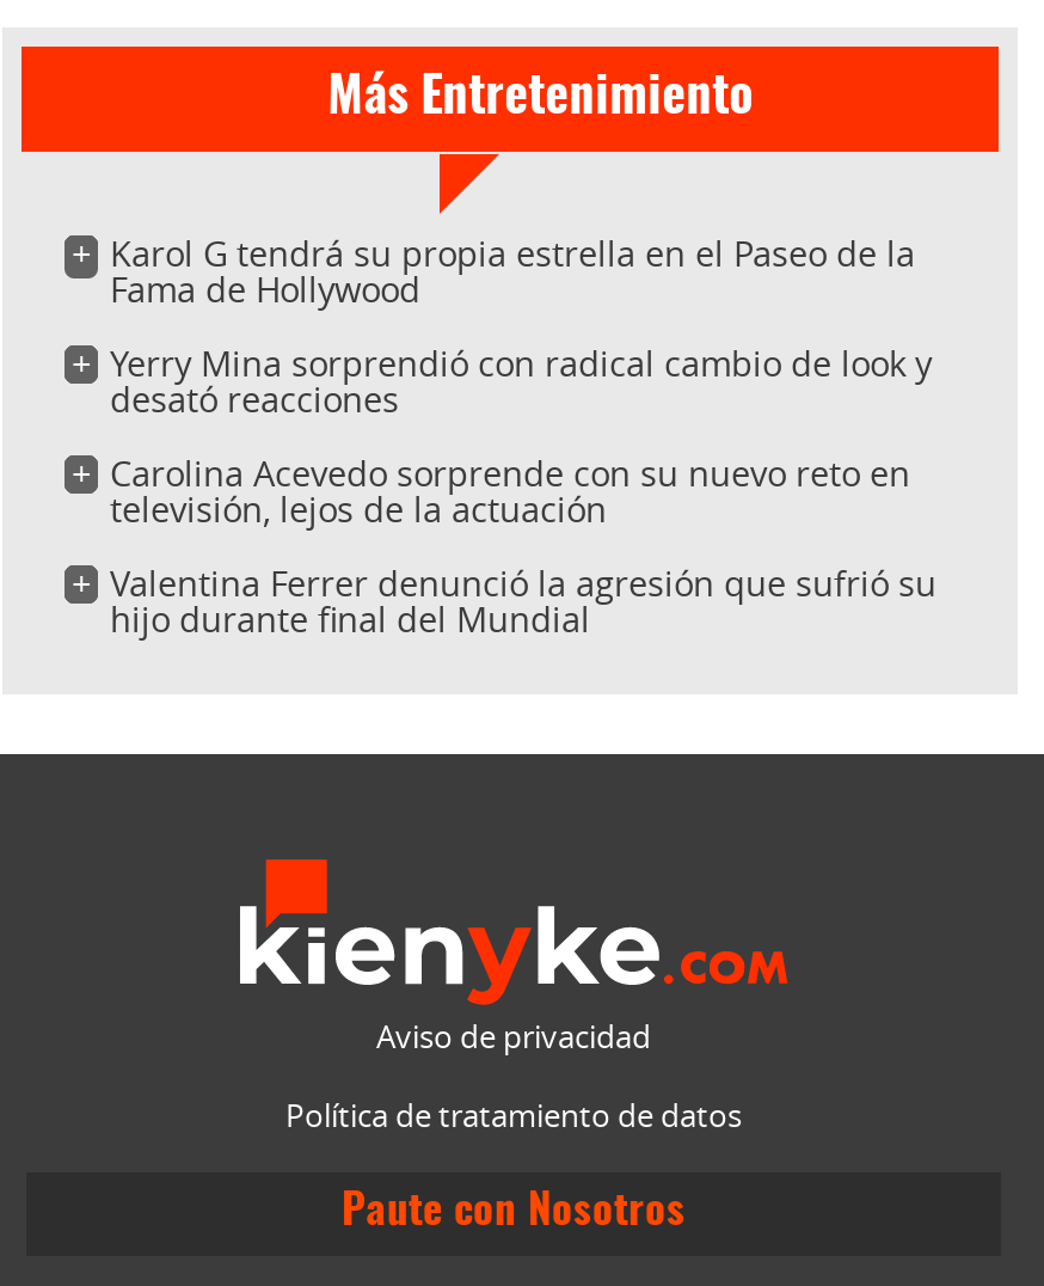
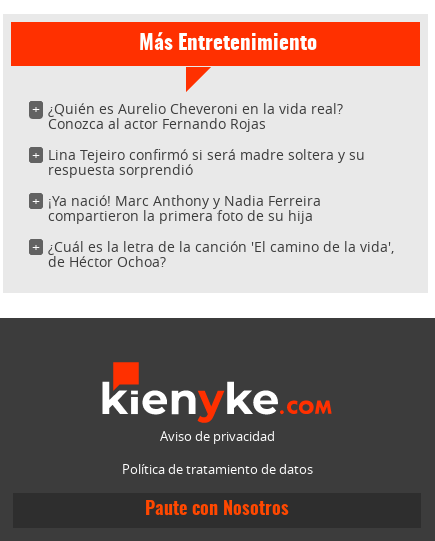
[110,229,915,311] Karol G tendrá su propia estrella en el Paseo de la | Fama de Hollywood -> [48,98,343,132] ¿Quién es Aurelio Cheveroni en la vida real? | Conozca al actor Fernando Rojas
[110,339,932,421] Yerry Mina sorprendió con radical cambio de look y | desató reacciones -> [48,144,365,178] Lina Tejeiro confirmó si será madre soltera y su | respuesta sorprendió
[110,449,910,531] Carolina Acevedo sorprende con su nuevo reto en | televisión, lejos de la actuación -> [48,190,321,224] ¡Ya nació! Marc Anthony y Nadia Ferreira | compartieron la primera foto de su hija
[110,559,936,641] Valentina Ferrer denunció la agresión que sufrió su | hijo durante final del Mundial -> [48,236,394,270] ¿Cuál es la letra de la canción 'El camino de la vida', | de Héctor Ochoa?

